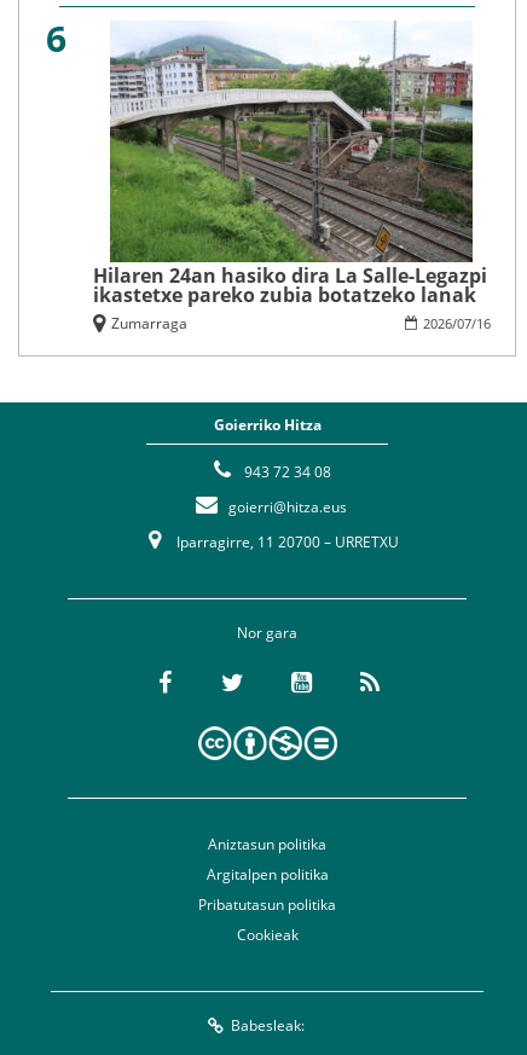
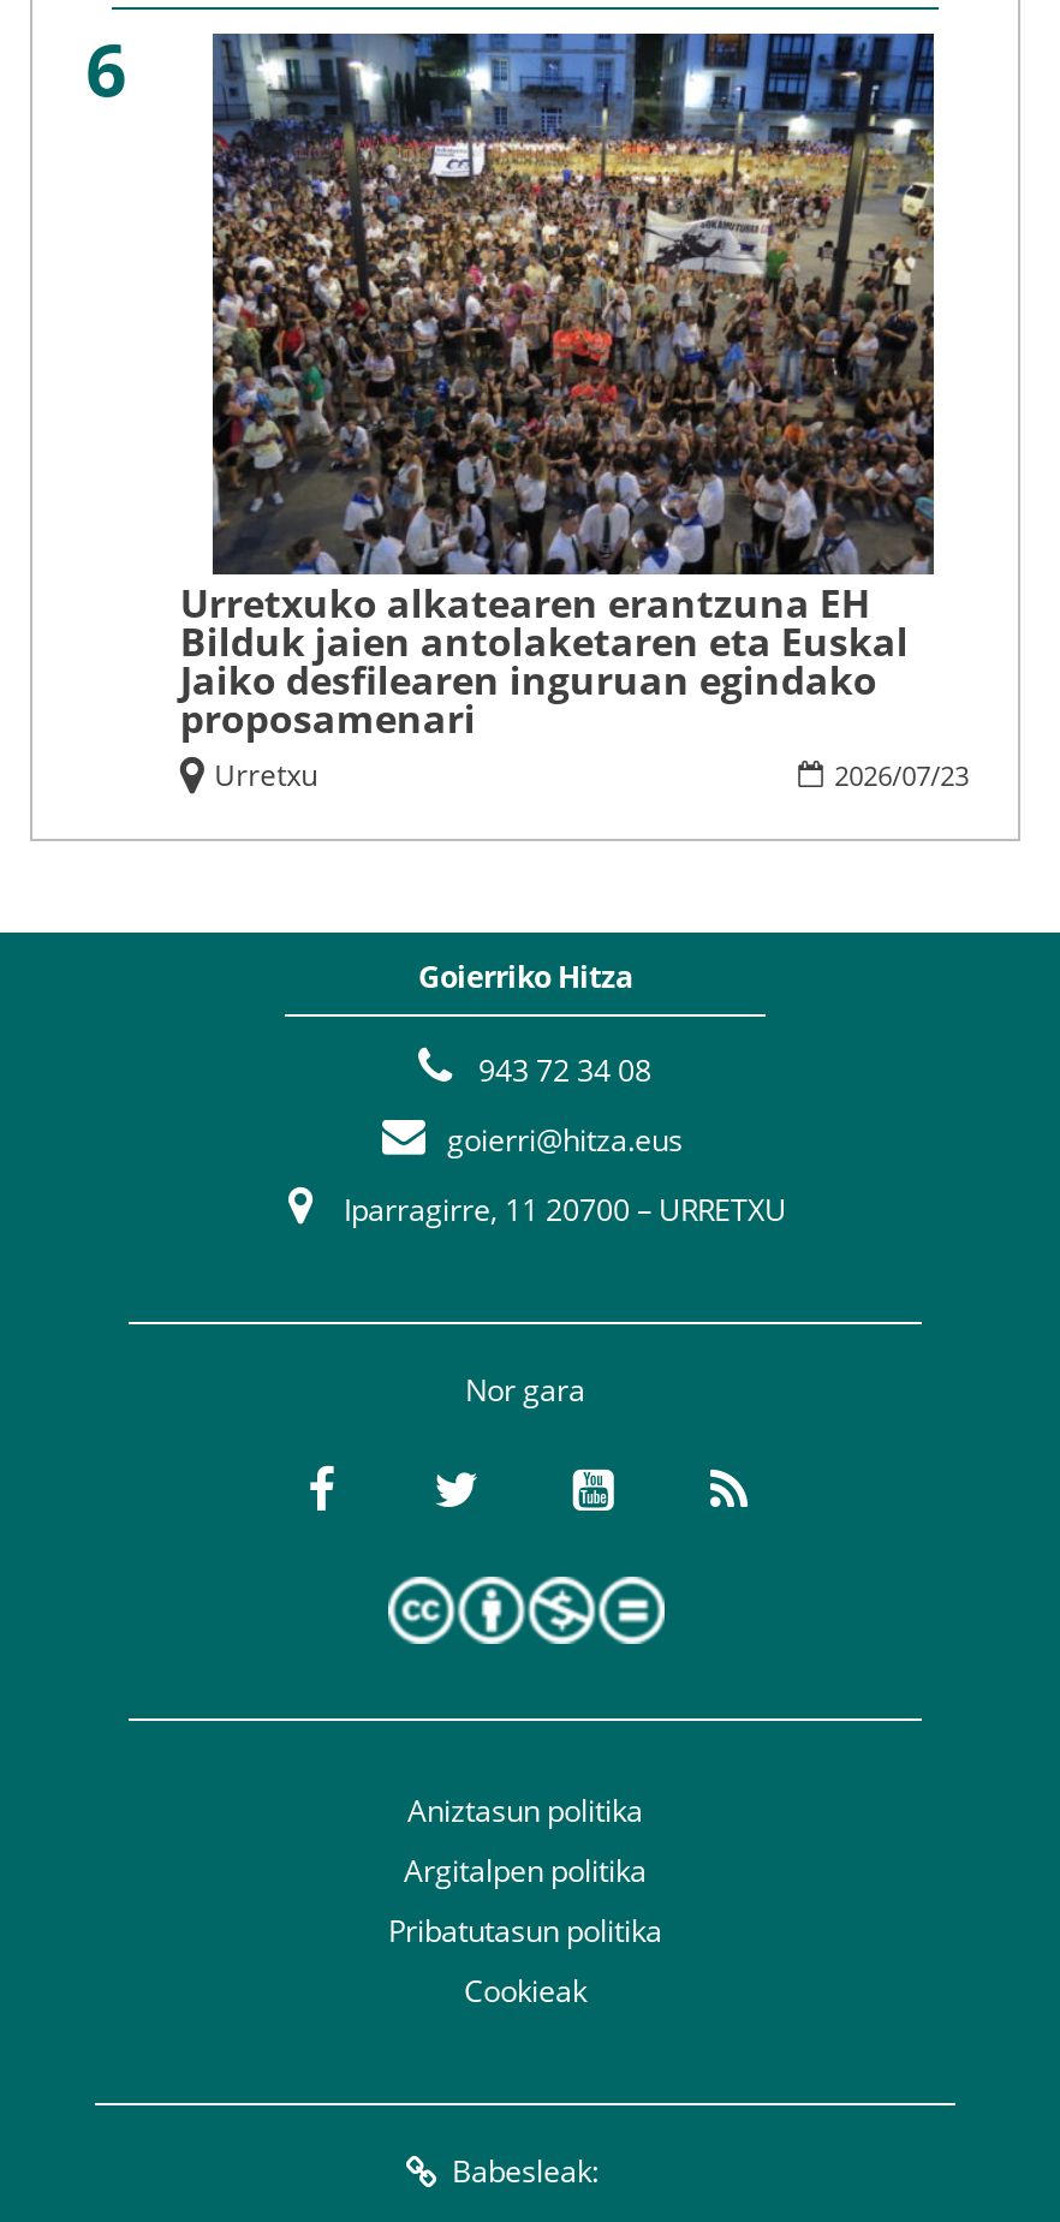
[94,19,490,334] [image] | Hilaren 24an hasiko dira La Salle-Legazpi | ikastetxe pareko zubia botatzeko lanak | 2026/07/16 | Zumarraga -> [180,31,969,797] [image] | Urretxuko alkatearen erantzuna EH | Bilduk jaien antolaketaren eta Euskal | Jaiko desfilearen inguruan egindako | proposamenari | 2026/07/23 | Urretxu

